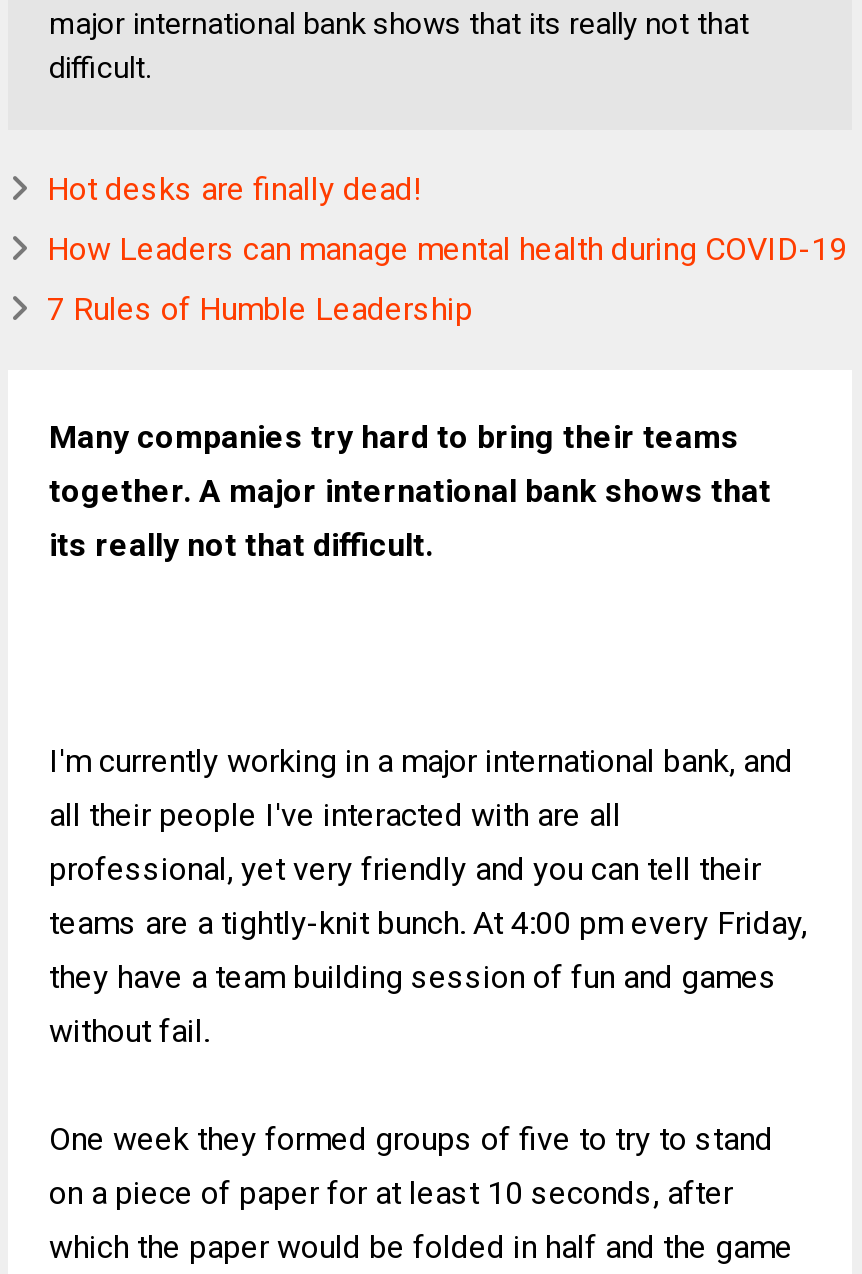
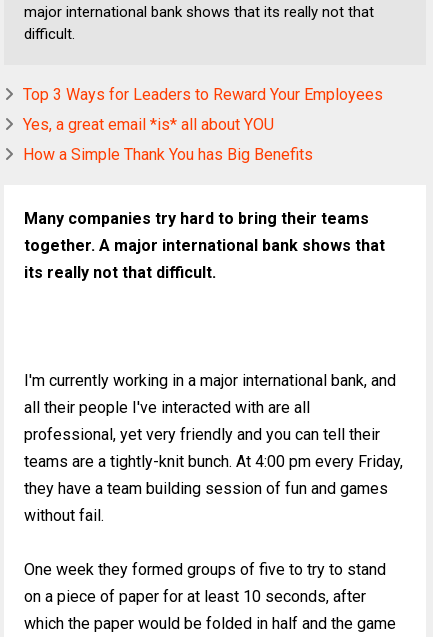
[47,169,423,207] Hot desks are finally dead! -> [23,85,383,104] Top 3 Ways for Leaders to Reward Your Employees
[47,229,847,267] How Leaders can manage mental health during COVID-19 -> [23,115,274,134] Yes, a great email *is* all about YOU
[47,289,473,327] 7 Rules of Humble Leadership -> [23,145,313,164] How a Simple Thank You has Big Benefits

